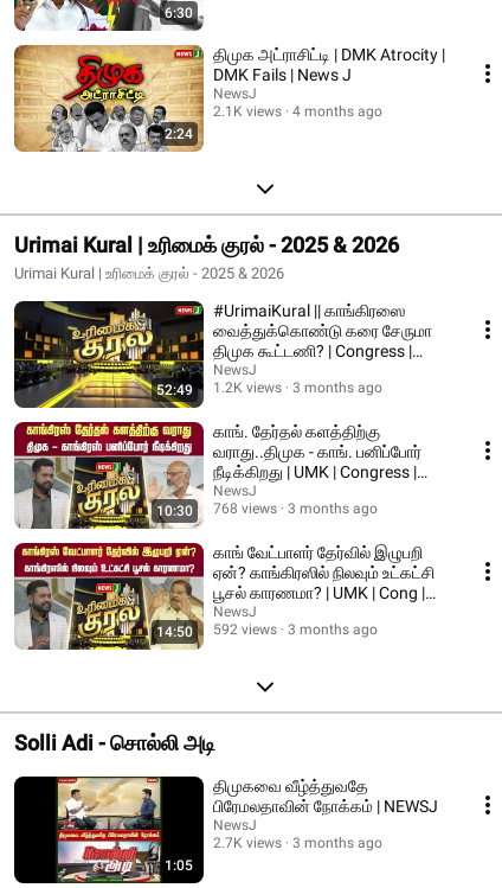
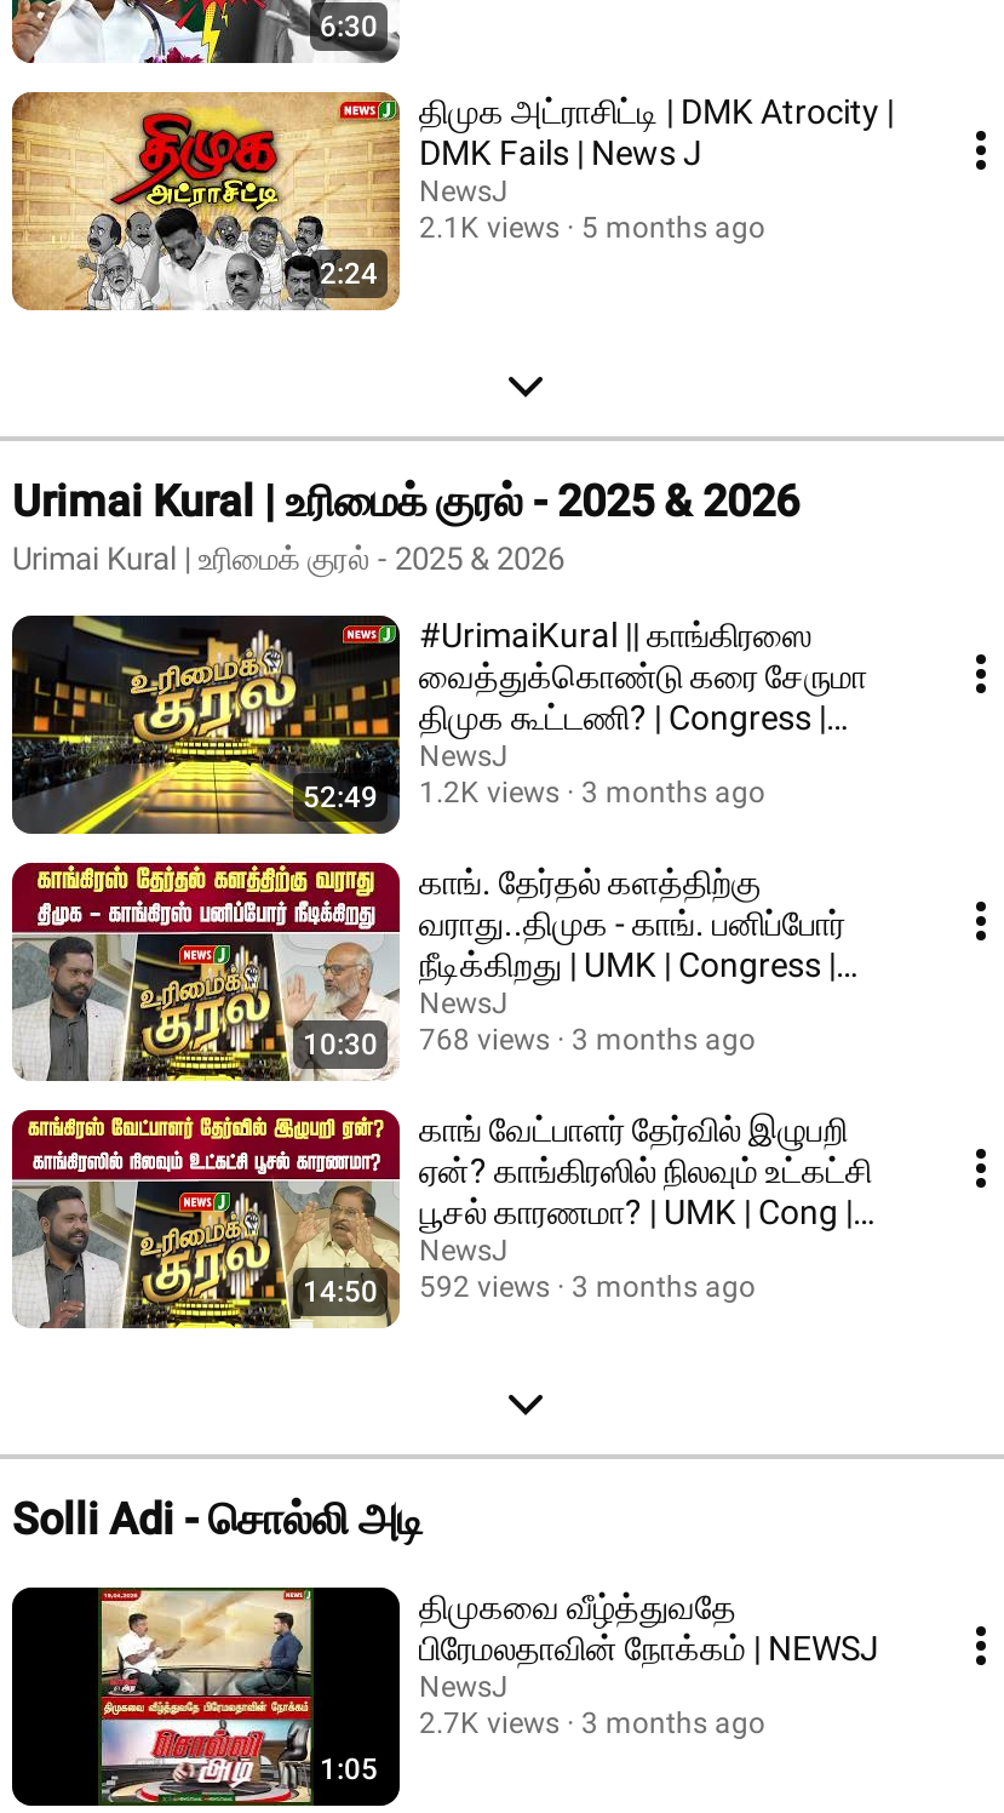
[213,103,382,120] 2.1K views 4 months ago -> [419,211,765,245] 2.1K views 5 months ago

